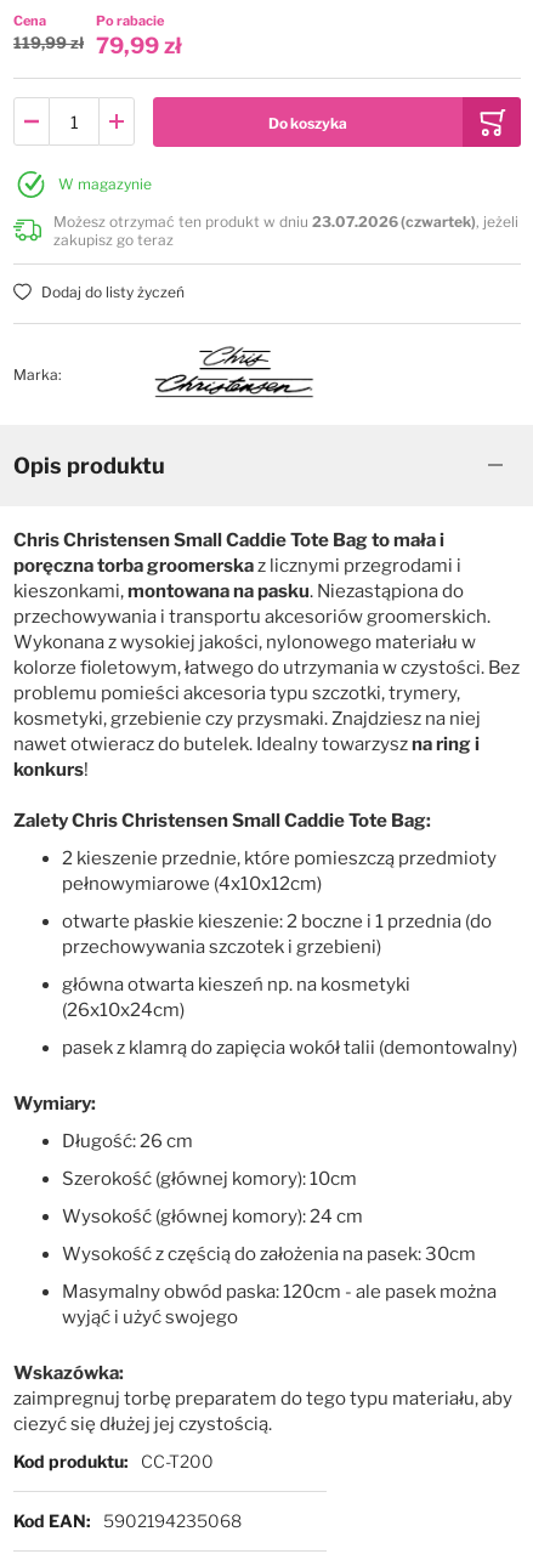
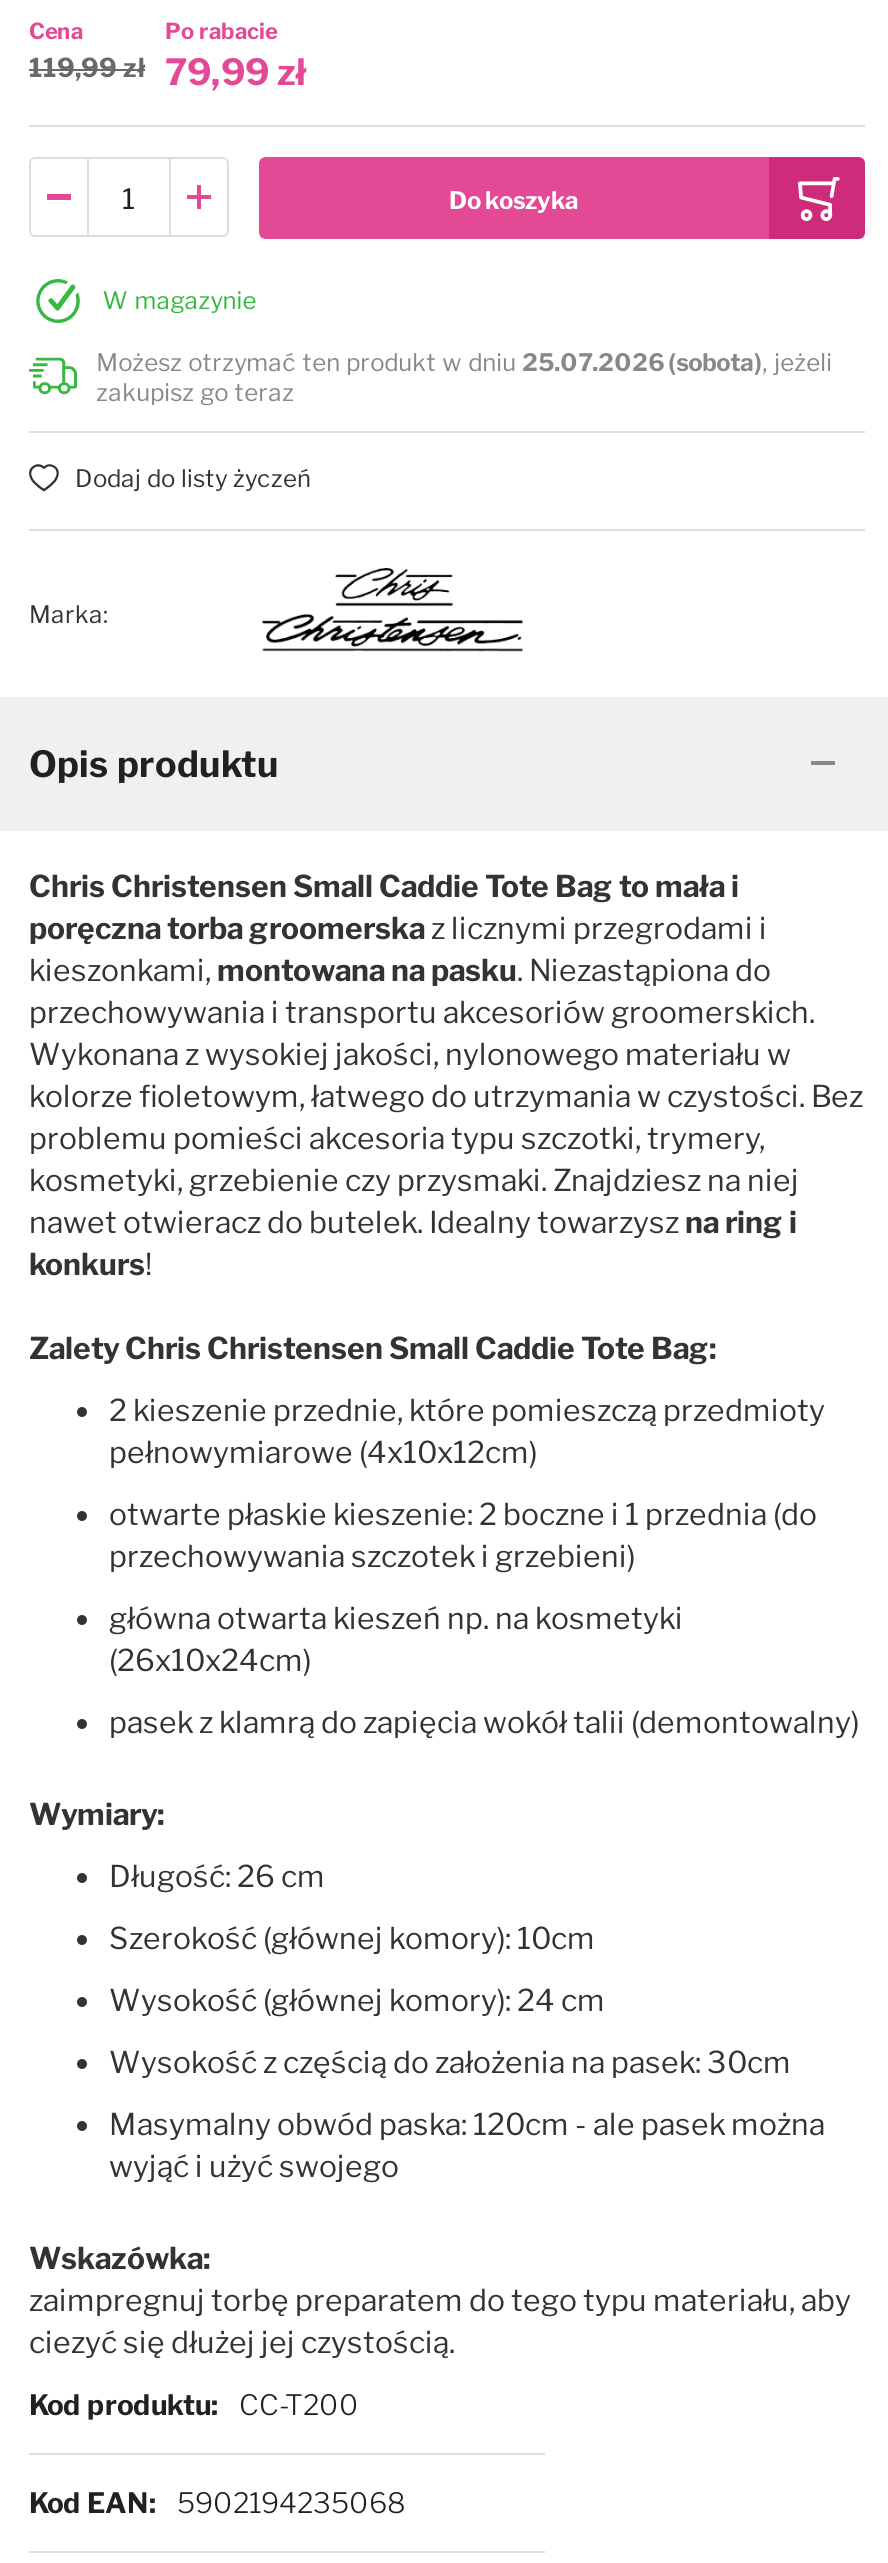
[53,212,518,230] Możesz otrzymać ten produkt w dniu 23.07.2026 (czwartek), jeżeli -> [96,346,832,376] Możesz otrzymać ten produkt w dniu 25.07.2026 (sobota), jeżeli

